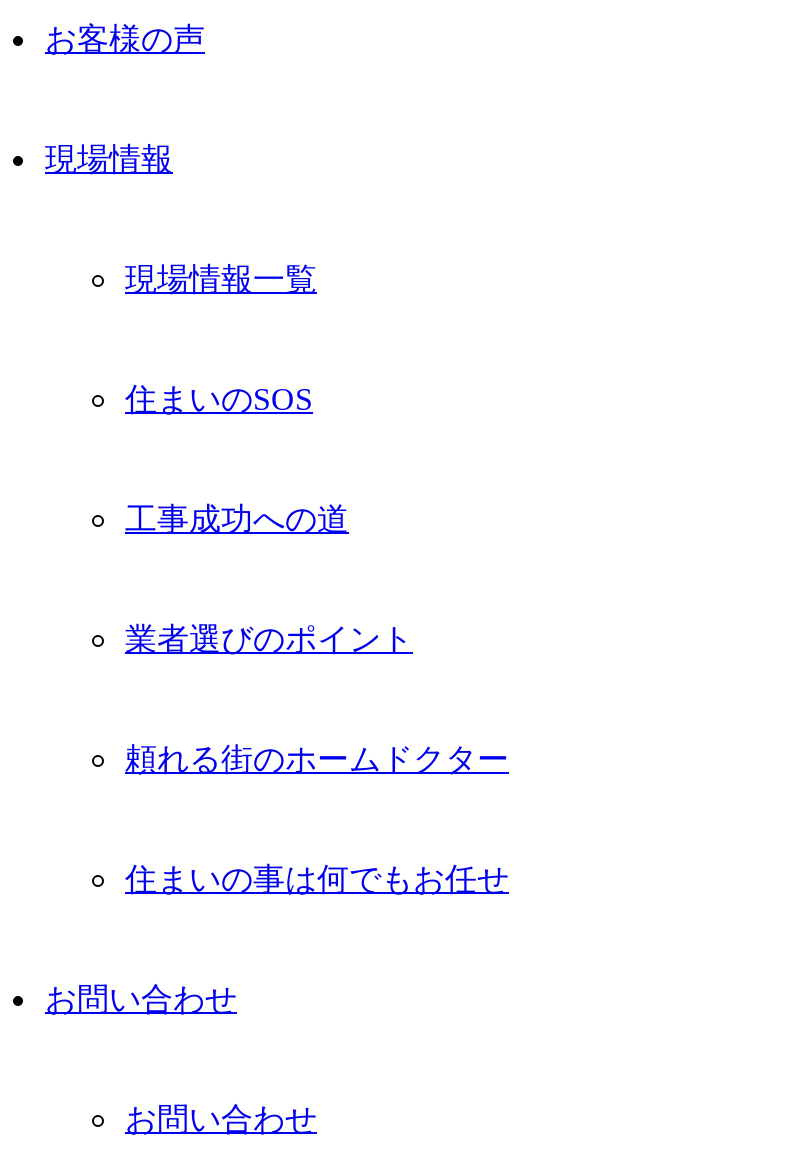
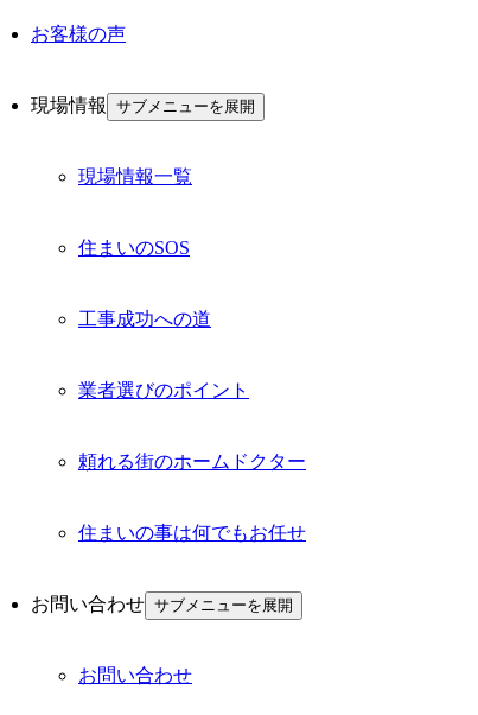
[45,142,173,176] 現場情報 -> [31,95,255,115] 現場情報 サブメニューを展開
[45,982,237,1016] お問い合わせ -> [31,594,293,614] お問い合わせ サブメニューを展開

